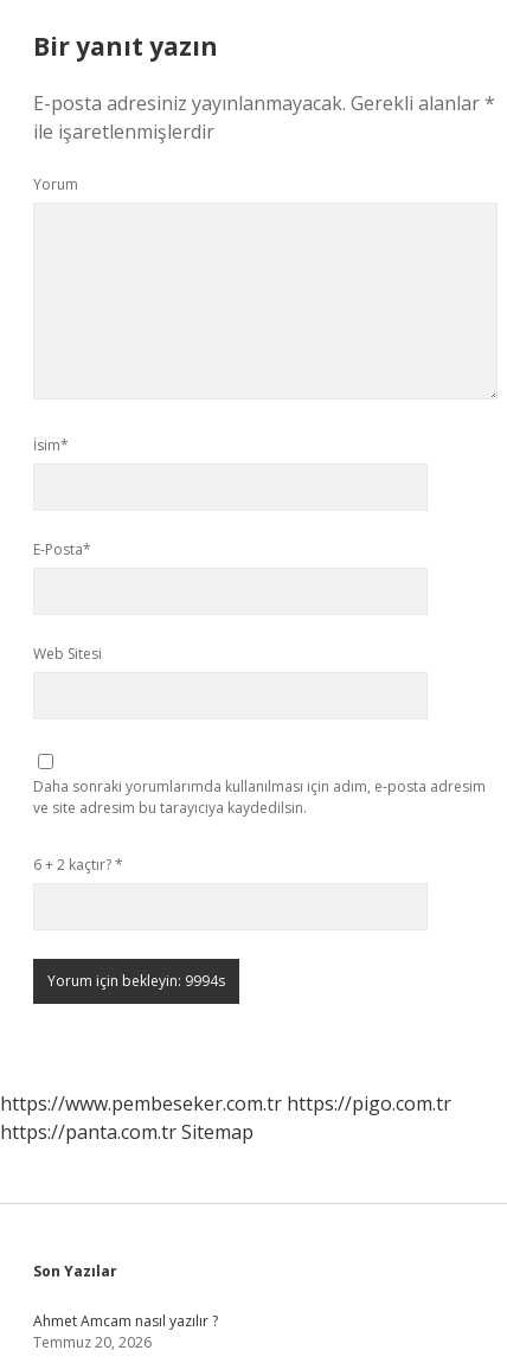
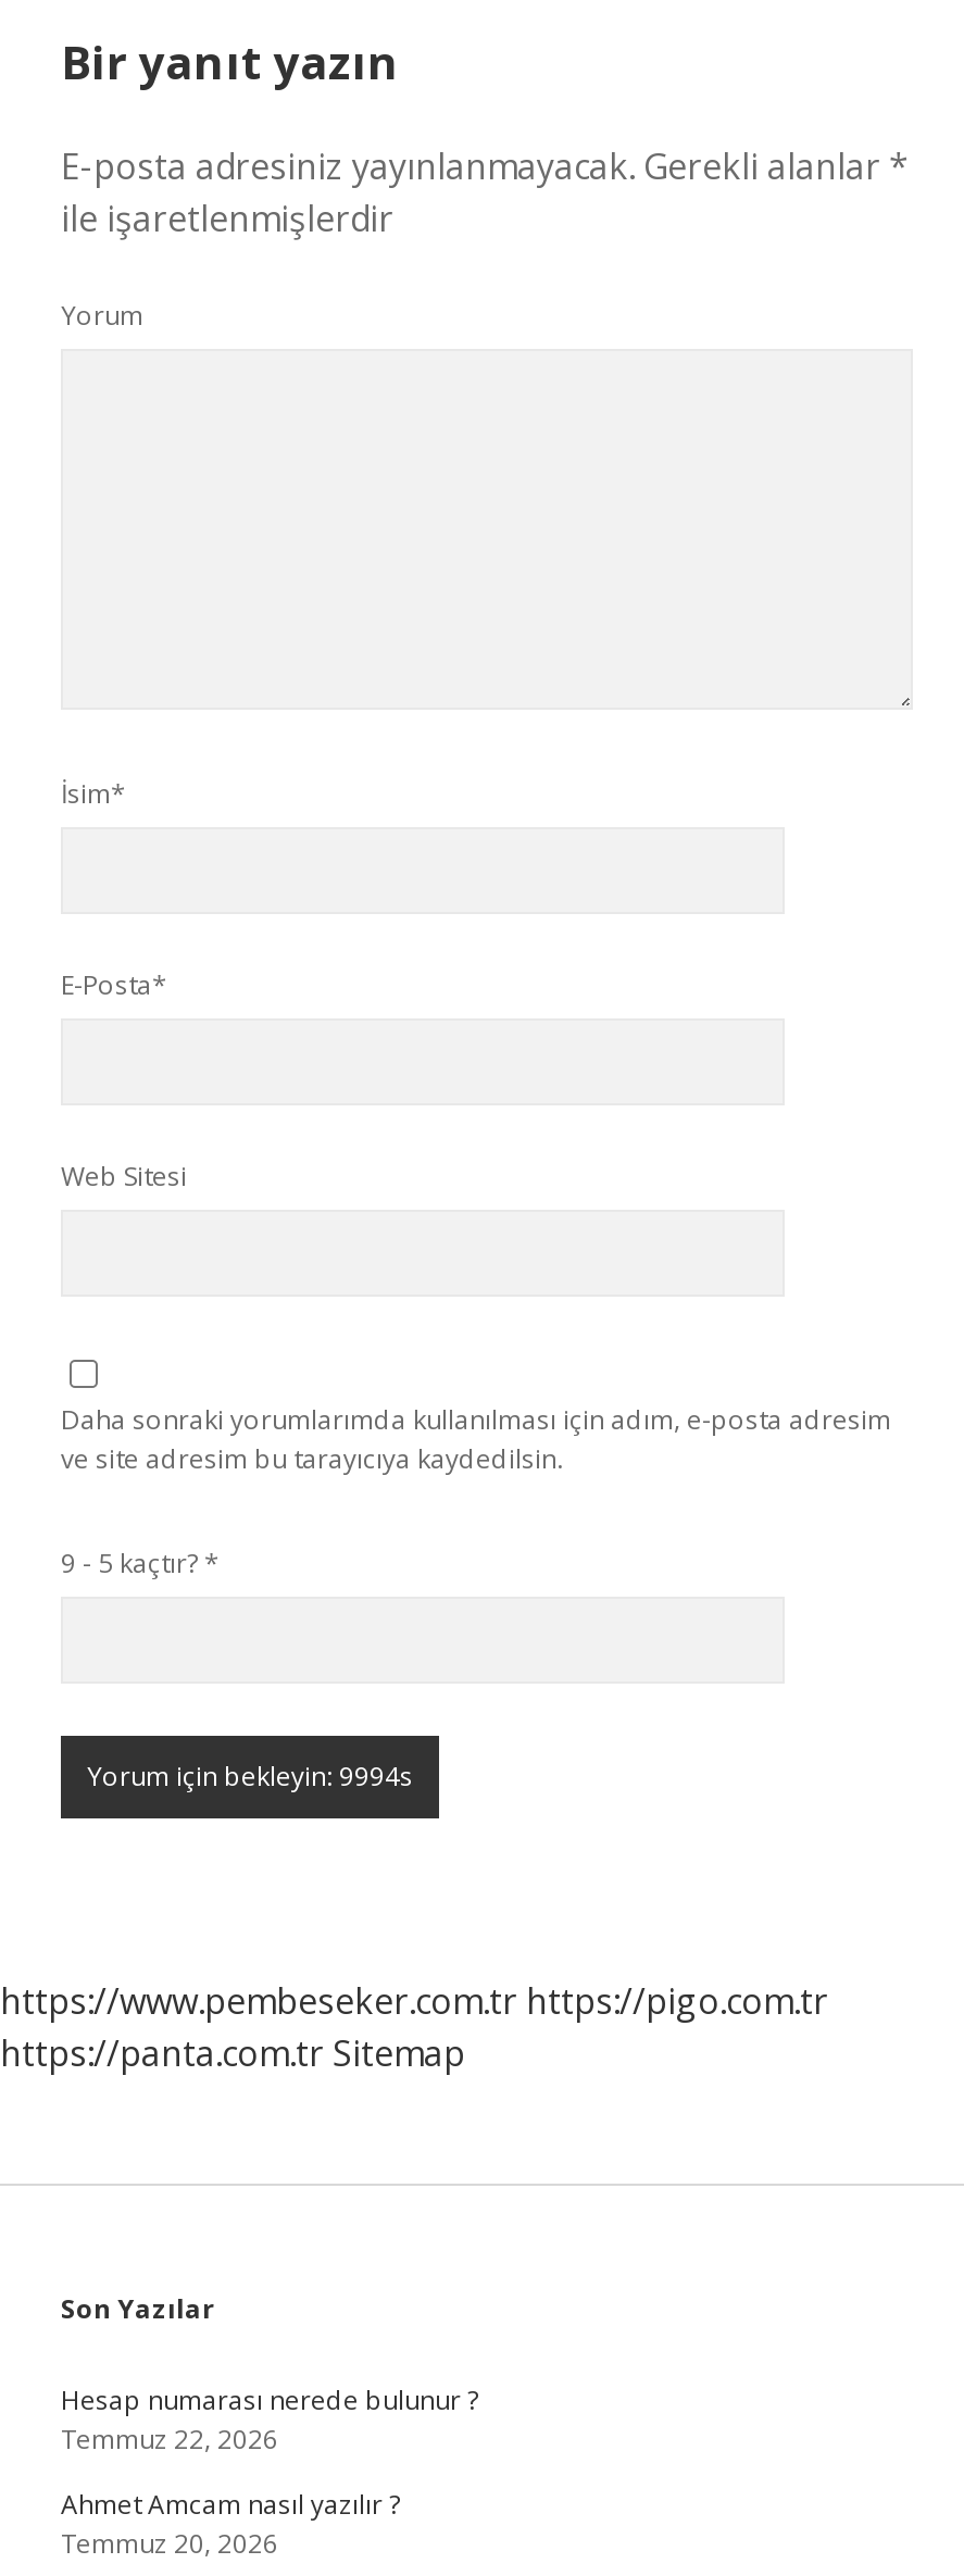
[33,855,123,875] 6 + 2 kaçtır? * -> [61,1545,220,1581] 9 - 5 kaçtır? *
none -> [61,2381,478,2458] Hesap numarası nerede bulunur ? | Temmuz 22, 2026

